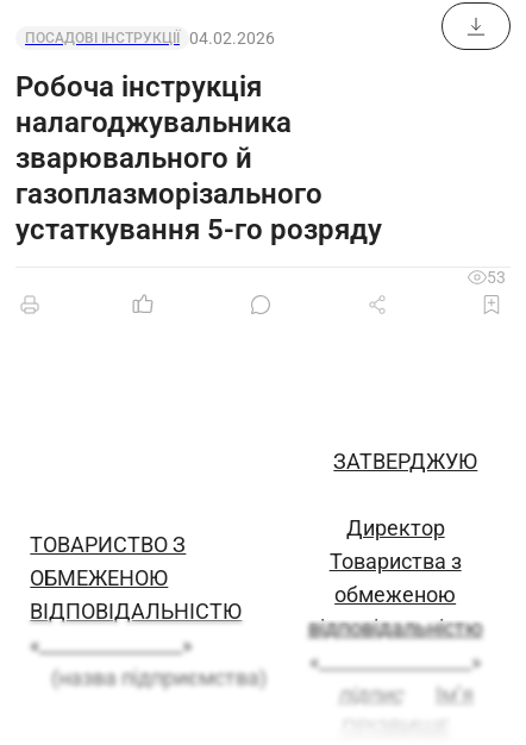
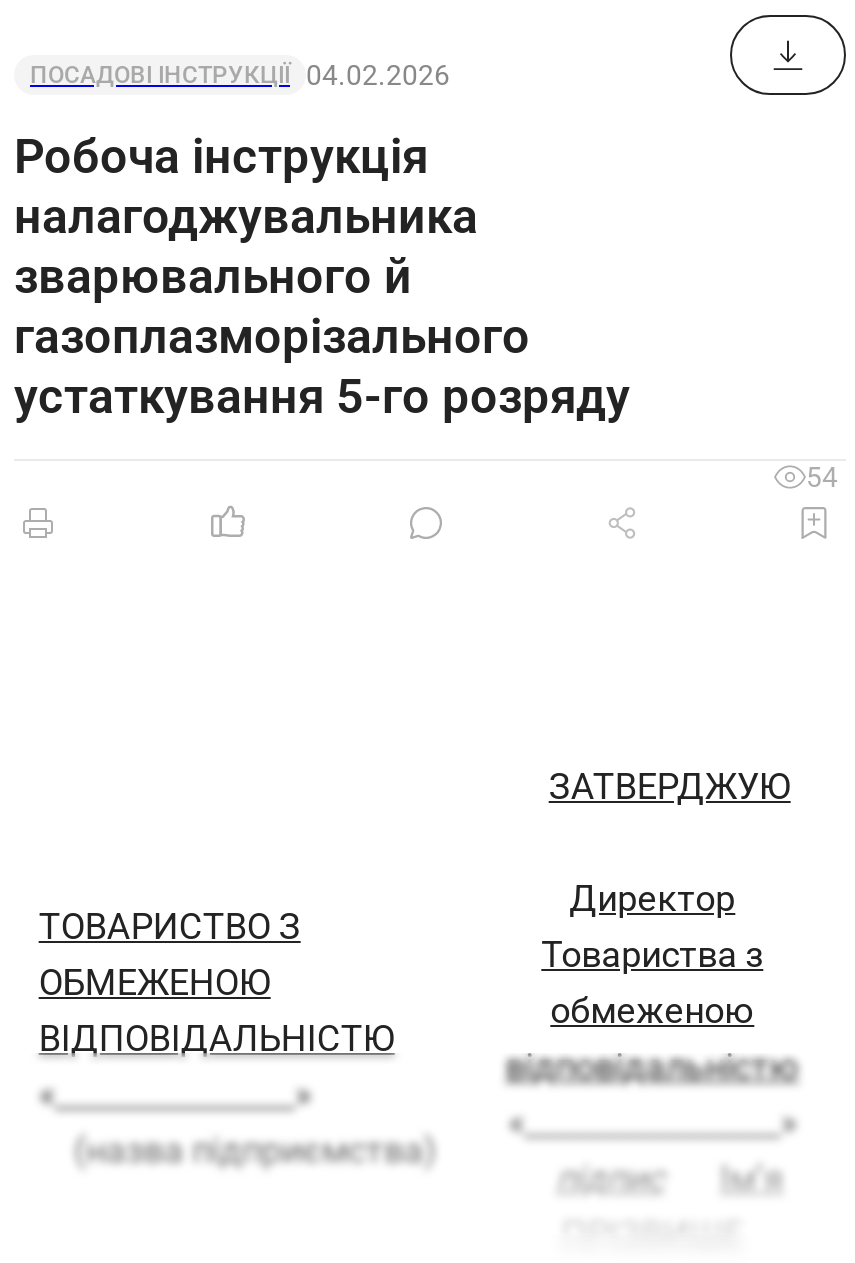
[487,268,506,287] 53 -> [806,461,838,493] 54

